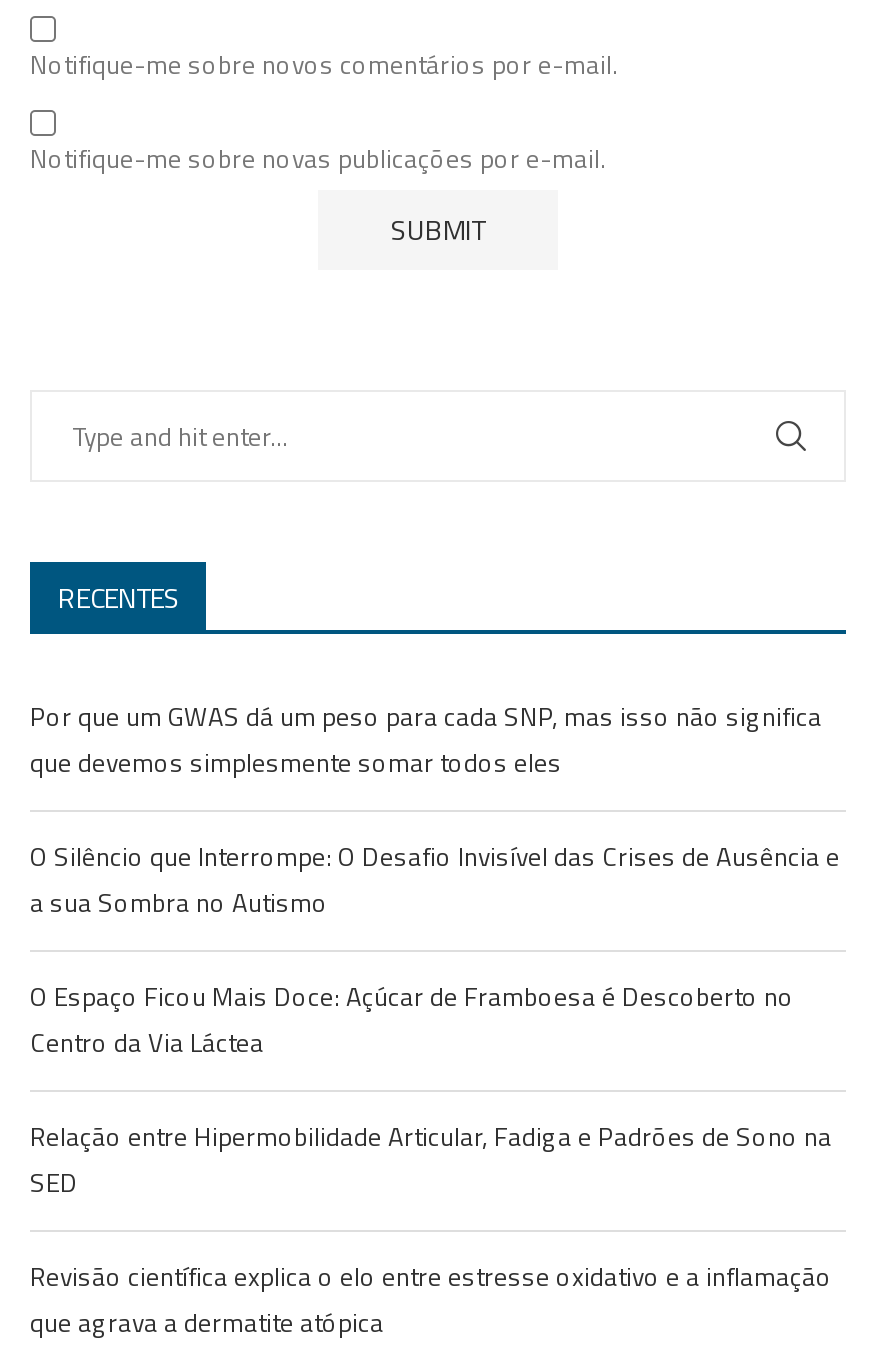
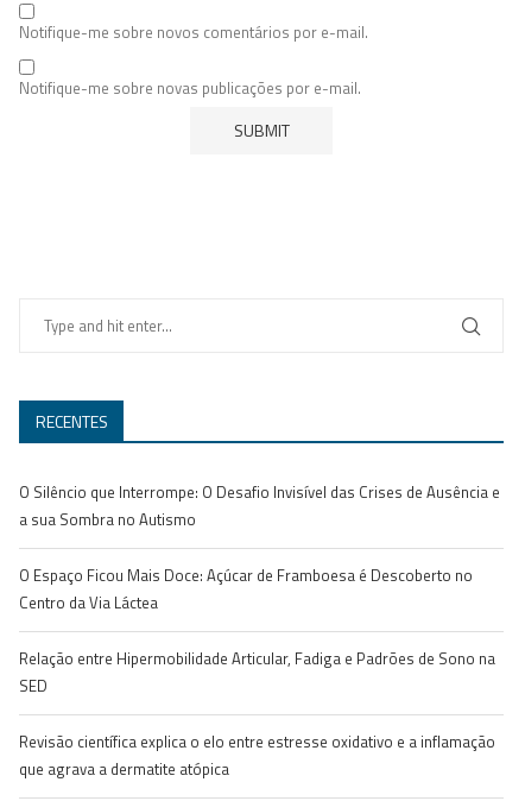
moved [58,576,180,618] -> [36,409,108,434]: RECENTES
[30,696,822,782] Por que um GWAS dá um peso para cada SNP, mas isso não significa | que devemos simplesmente somar todos eles -> none

